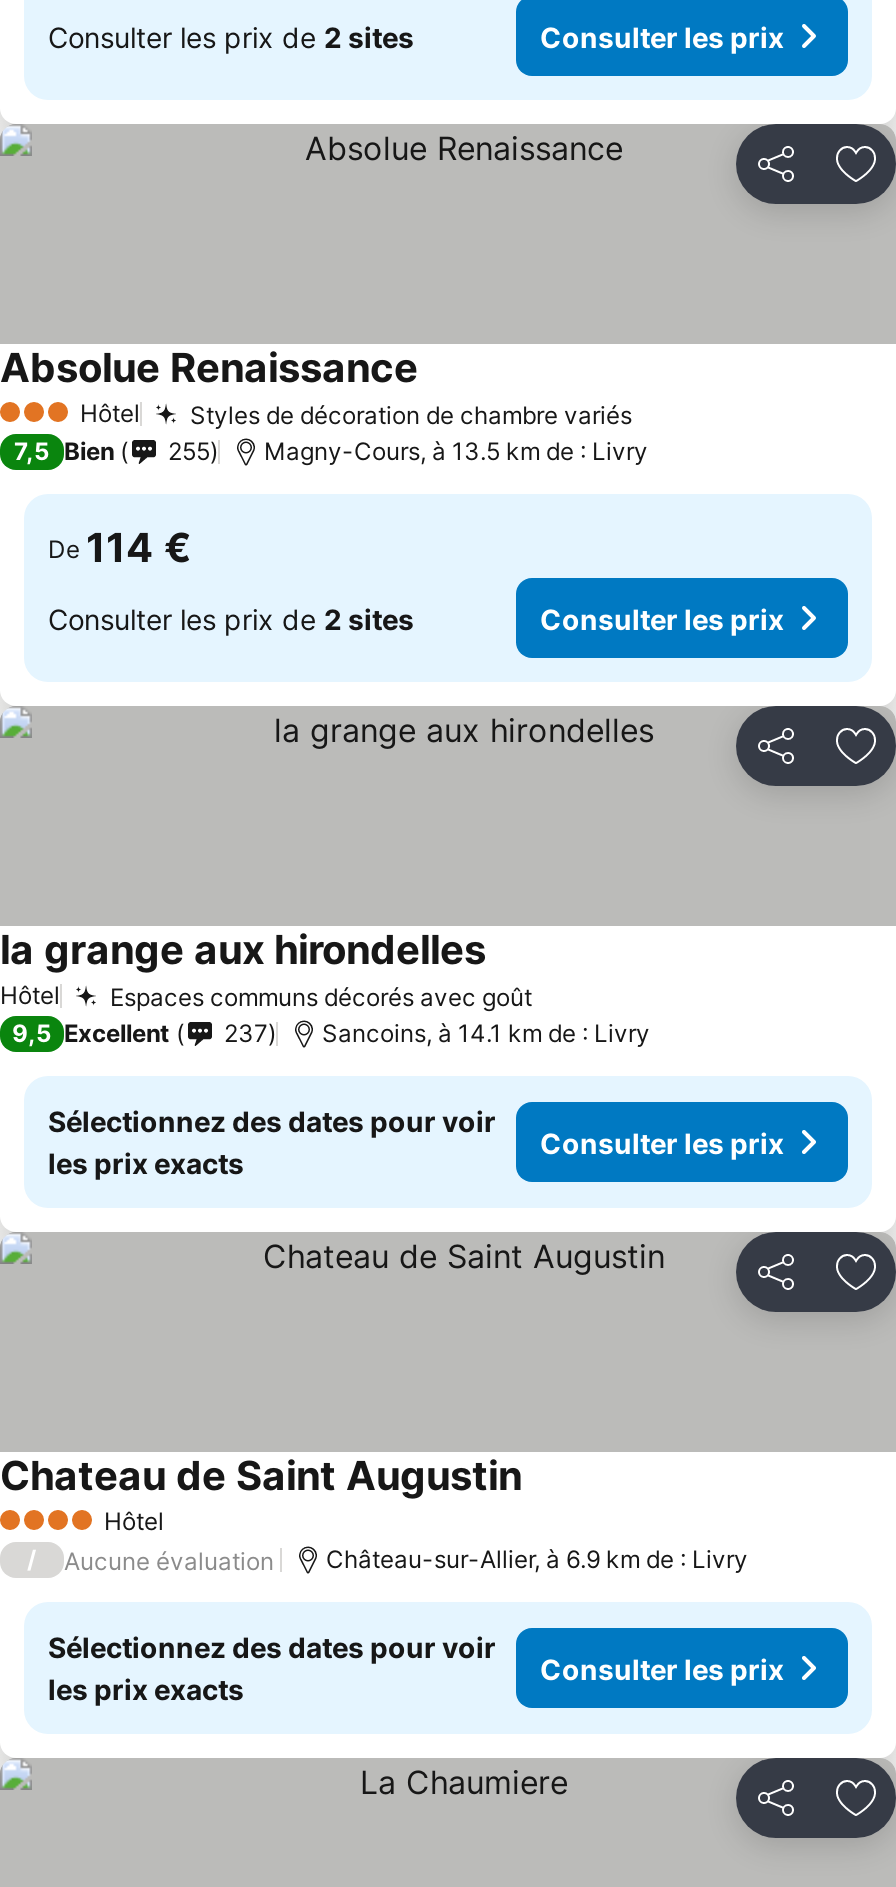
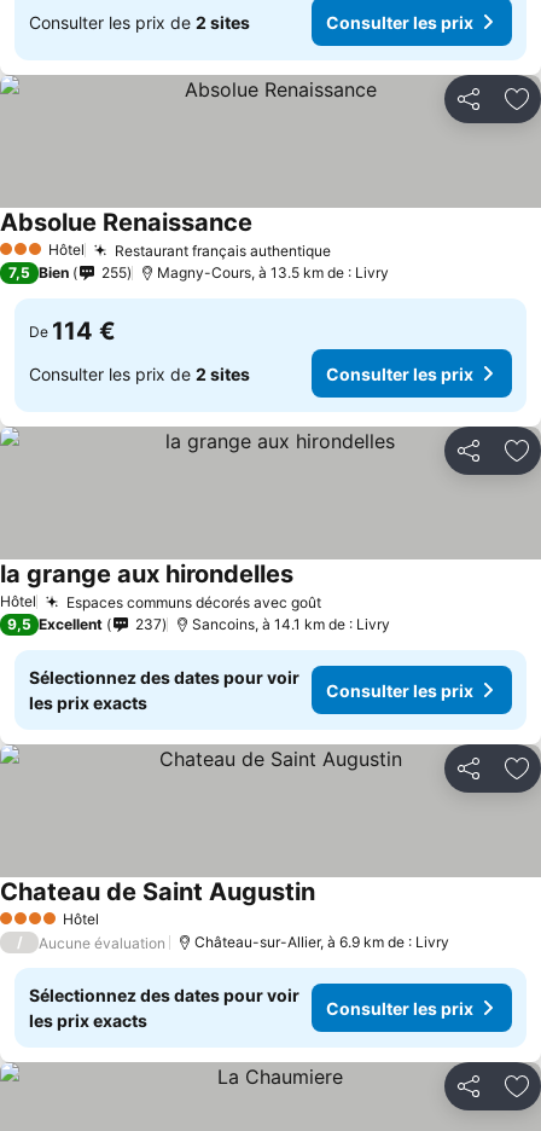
[190,399,632,429] Styles de décoration de chambre variés -> [115,241,331,259] Restaurant français authentique

